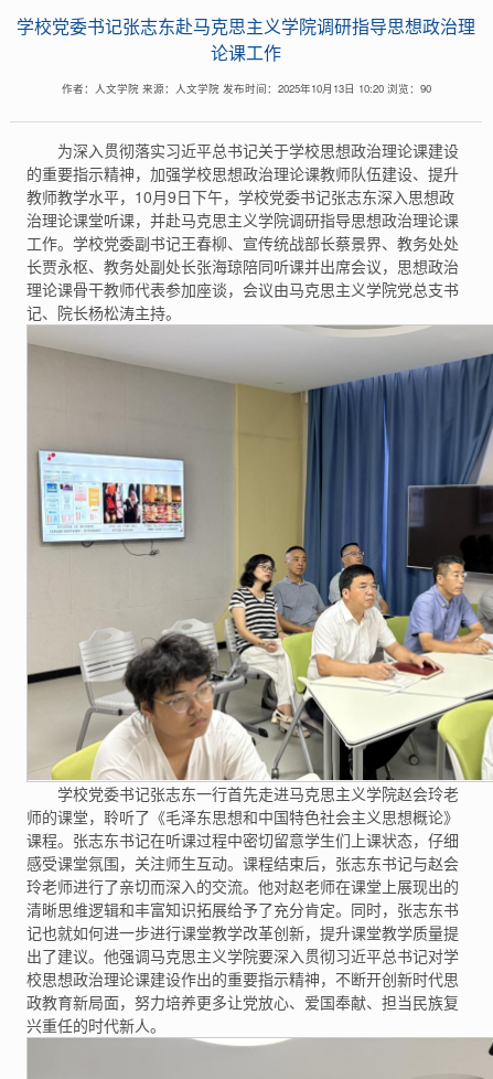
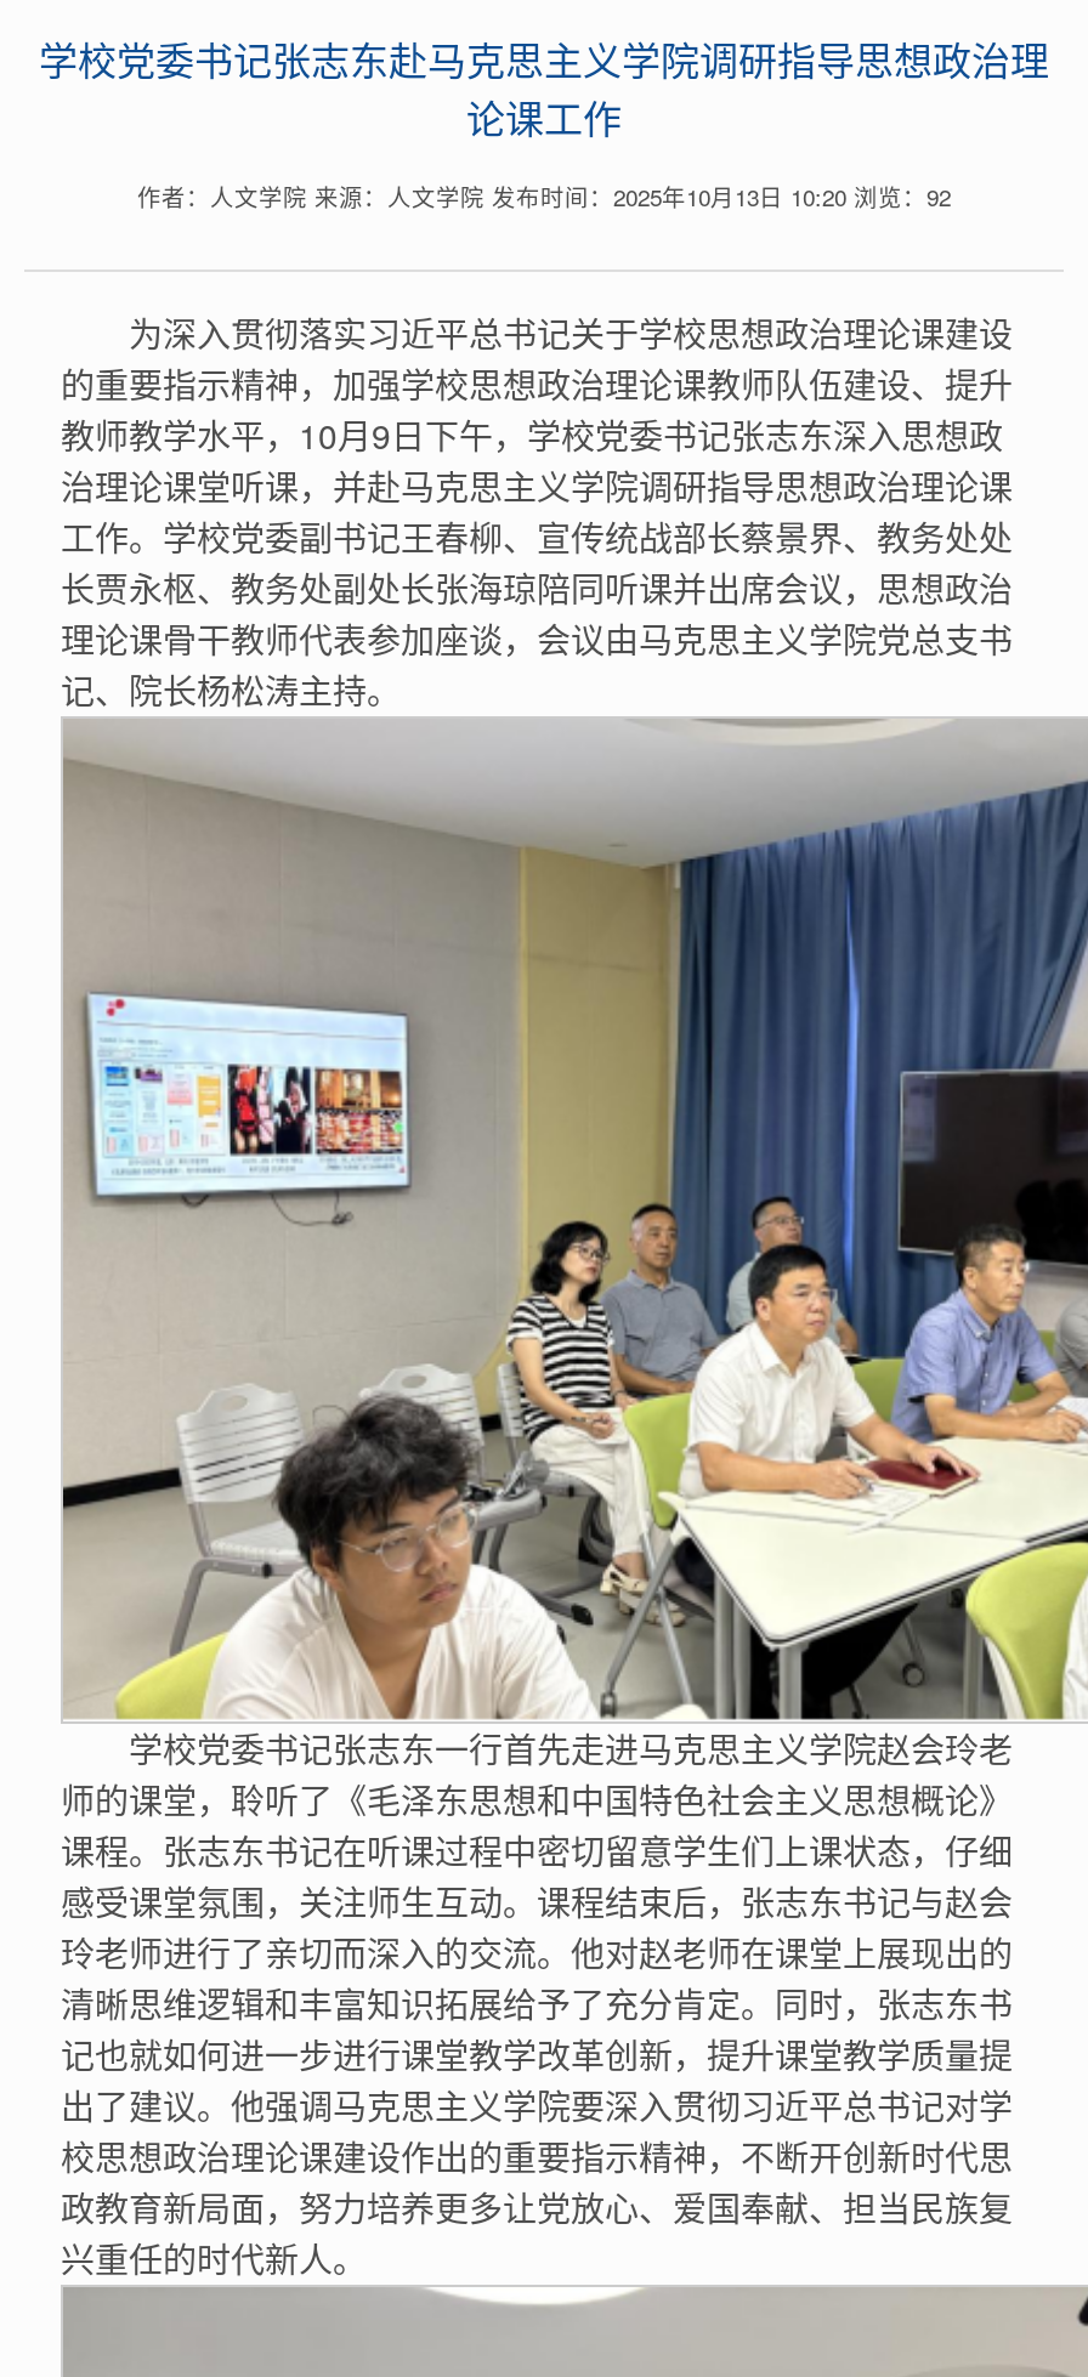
[61,81,431,96] 作者：人文学院 来源：人文学院 发布时间：2025年10月13日 10:20 浏览：90 -> [137,181,951,215] 作者：人文学院 来源：人文学院 发布时间：2025年10月13日 10:20 浏览：92

